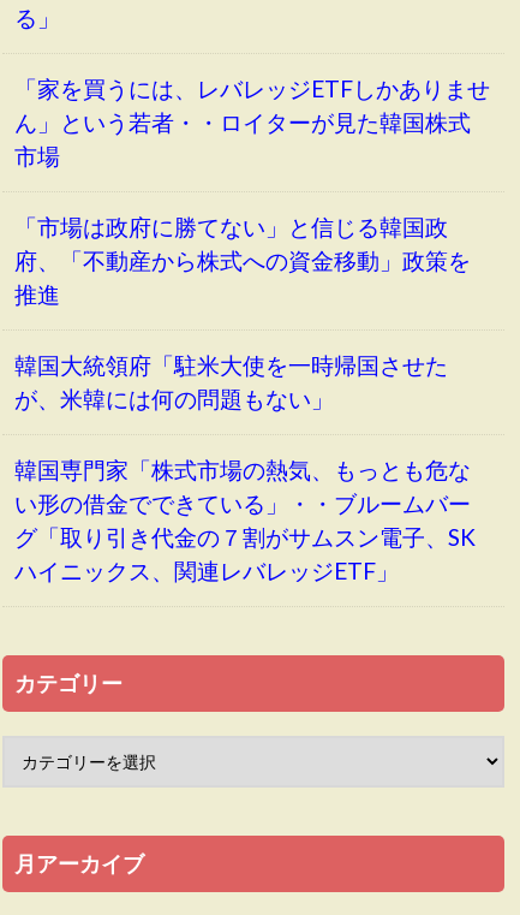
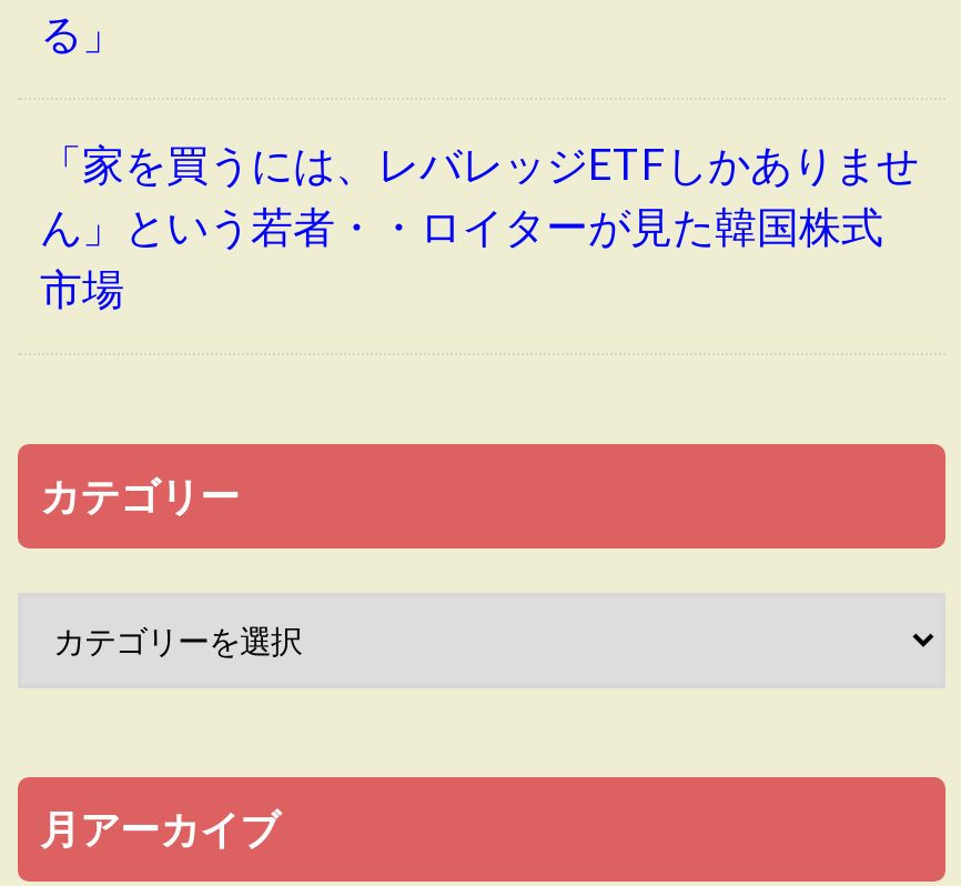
[14,213,476,584] 「市場は政府に勝てない」と信じる韓国政 | 府、「不動産から株式への資金移動」政策を | 推進 | 韓国大統領府「駐米大使を一時帰国させた | が、米韓には何の問題もない」 | 韓国専門家「株式市場の熱気、もっとも危な | い形の借金でできている」・・ブルームバー | グ「取り引き代金の７割がサムスン電子、SK | ハイニックス、関連レバレッジETF」 -> none

